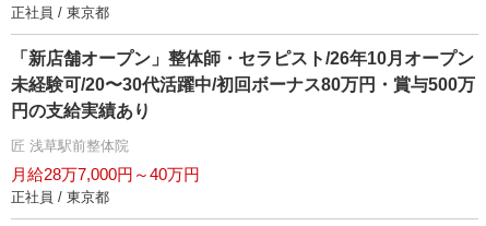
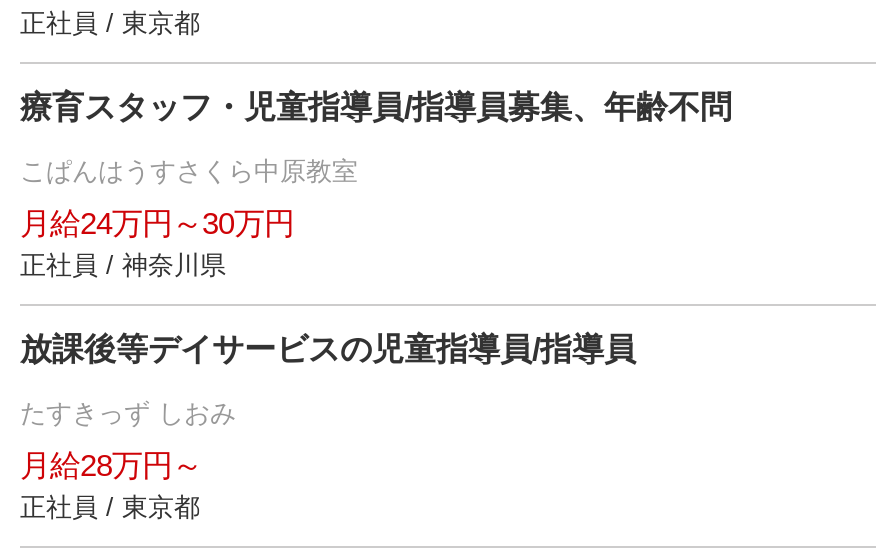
[11,49,475,183] 「新店舗オープン」整体師・セラピスト/26年10月オープン | 未経験可/20〜30代活躍中/初回ボーナス80万円・賞与500万 | 円の支給実績あり | 匠 浅草駅前整体院 | 月給28万7,000円～40万円 -> [20,90,732,482] 療育スタッフ・児童指導員/指導員募集、年齢不問 | こぱんはうすさくら中原教室 | 月給24万円～30万円 | 正社員 / 神奈川県 | 放課後等デイサービスの児童指導員/指導員 | たすきっず しおみ | 月給28万円～

